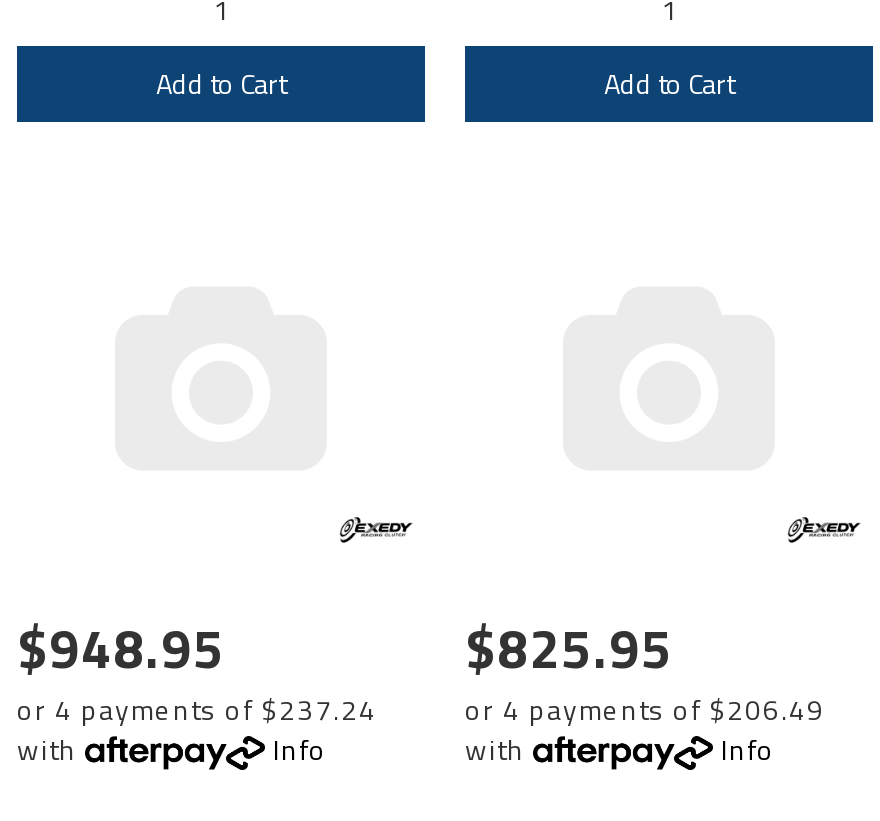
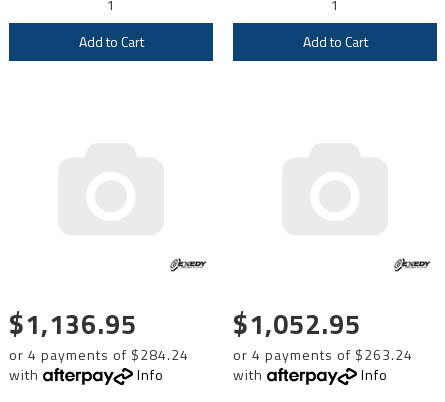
[17,606,225,688] $948.95 -> [9,303,137,344] $1,136.95
[465,606,673,688] $825.95 -> [233,303,361,344] $1,052.95
[17,688,377,730] or 4 payments of $237.24 -> [9,344,189,365] or 4 payments of $284.24
[465,688,825,730] or 4 payments of $206.49 -> [233,344,413,365] or 4 payments of $263.24

